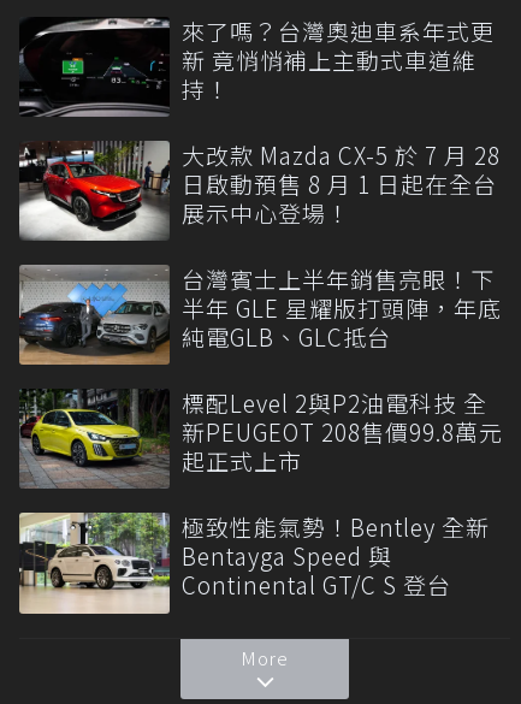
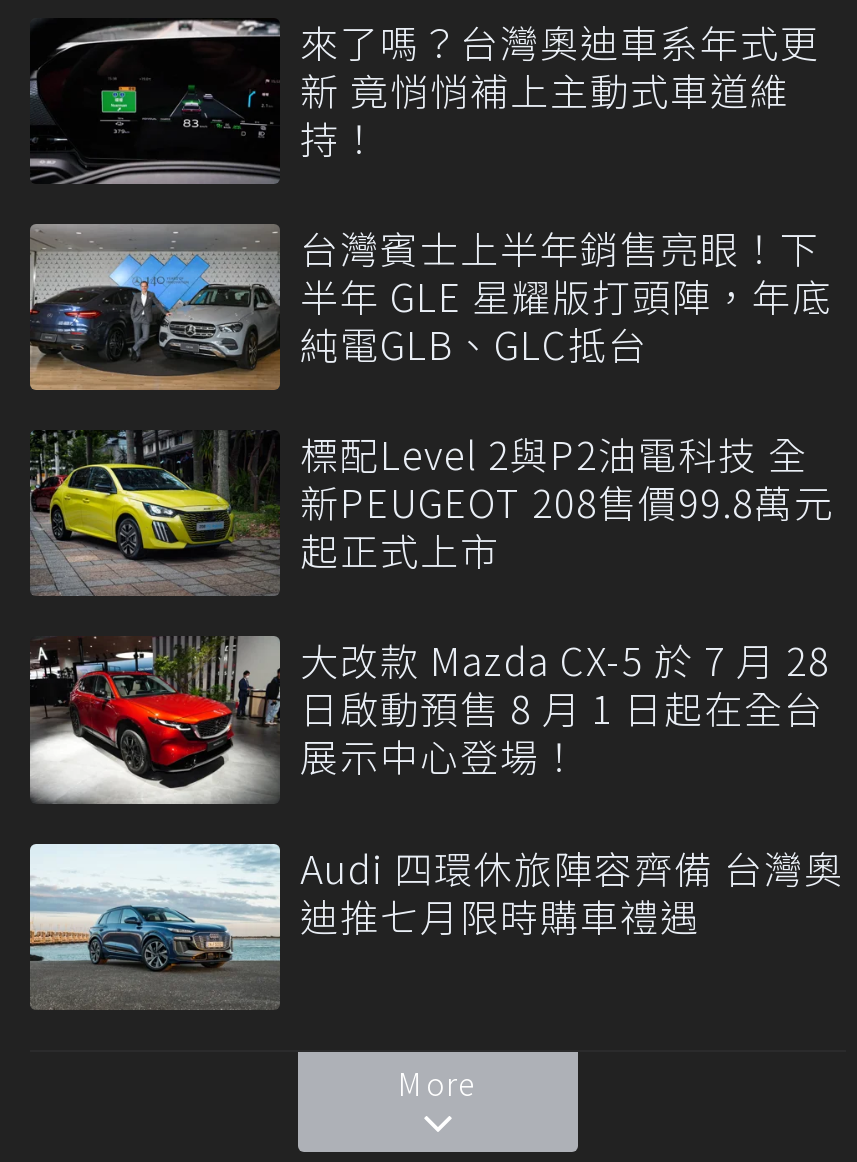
moved [18,138,501,241] -> [30,632,830,804]: [image] | 大改款 Mazda CX-5 於 7 月 28 | 日啟動預售 8 月 1 日起在全台 | 展示中心登場！
moved [17,262,503,477] -> [26,220,834,576]: [image] | 台灣賓士上半年銷售亮眼！下 | 半年 GLE 星耀版打頭陣，年底 | 純電GLB、GLC抵台 | 標配Level 2與P2油電科技 全 | 新PEUGEOT 208售價99.8萬元 | 起正式上市
[18,511,490,614] [image] | 極致性能氣勢！Bentley 全新 | Bentayga Speed 與 | Continental GT/C S 登台 -> [28,839,844,1010] [image] | Audi 四環休旅陣容齊備 台灣奧 | 迪推七月限時購車禮遇

